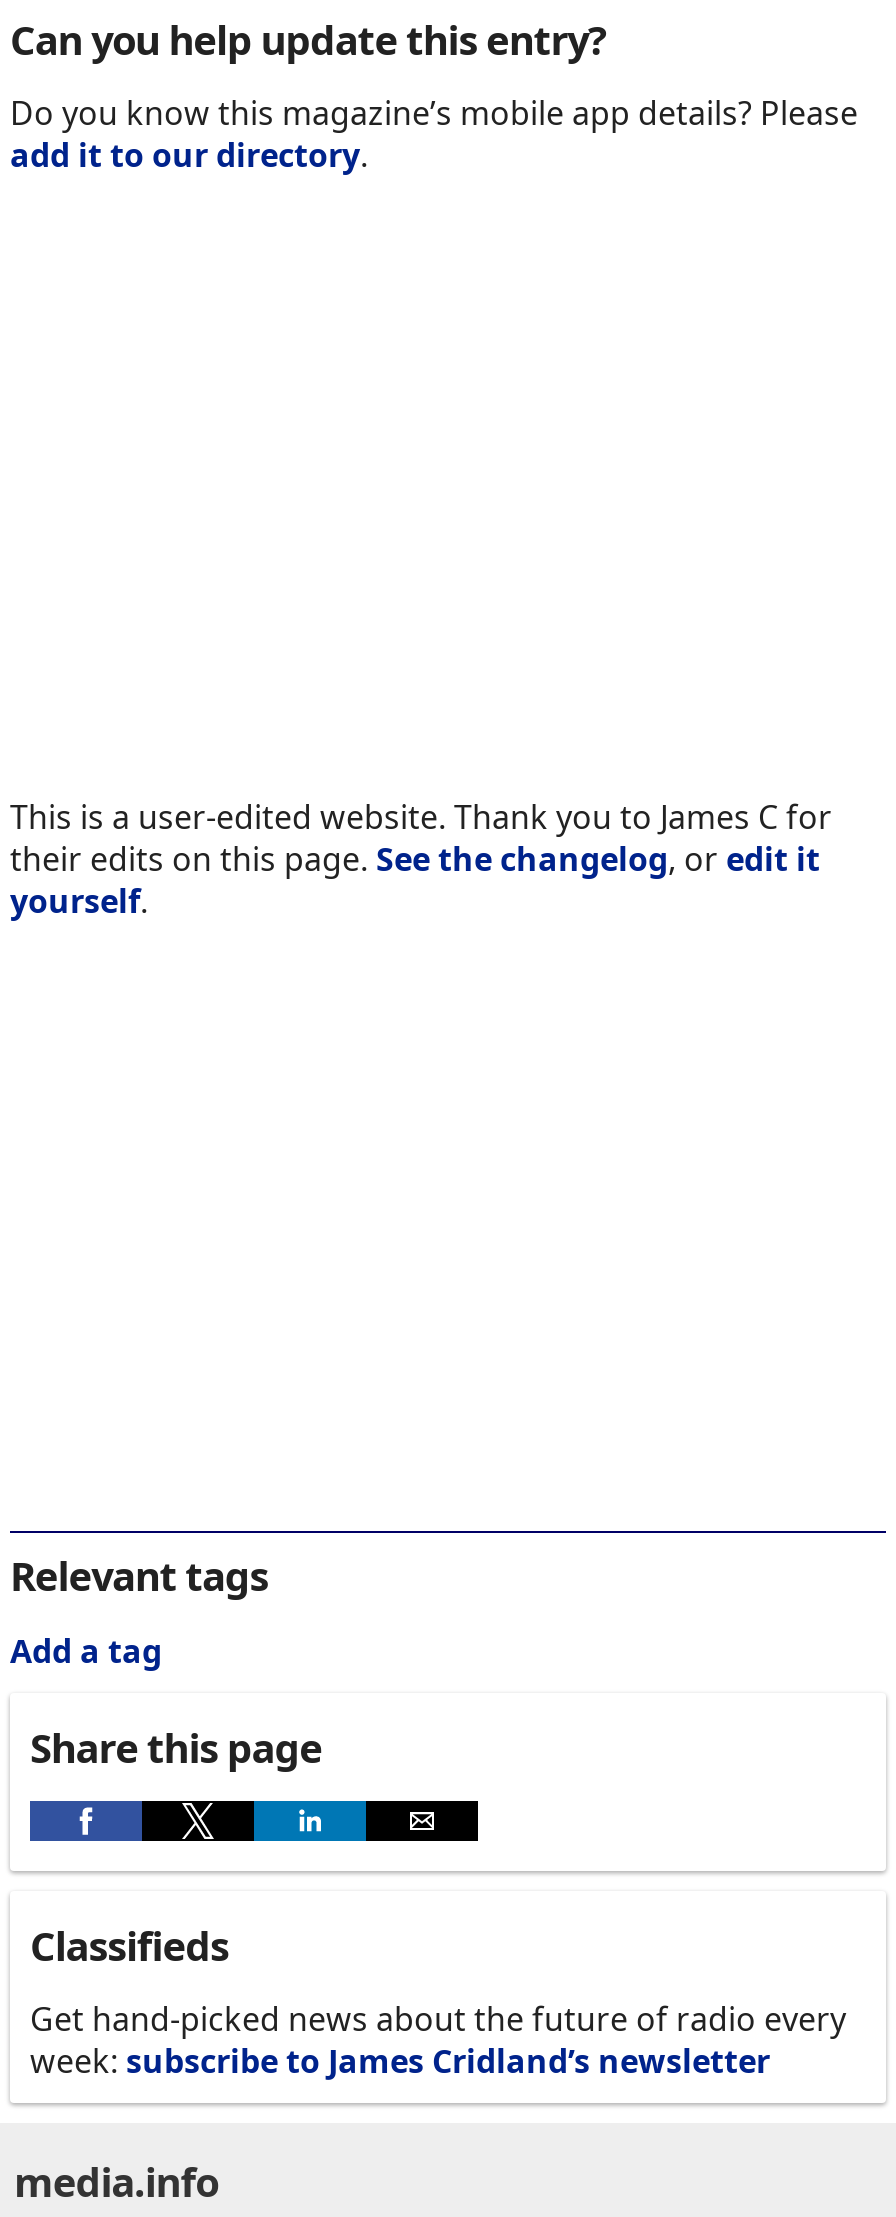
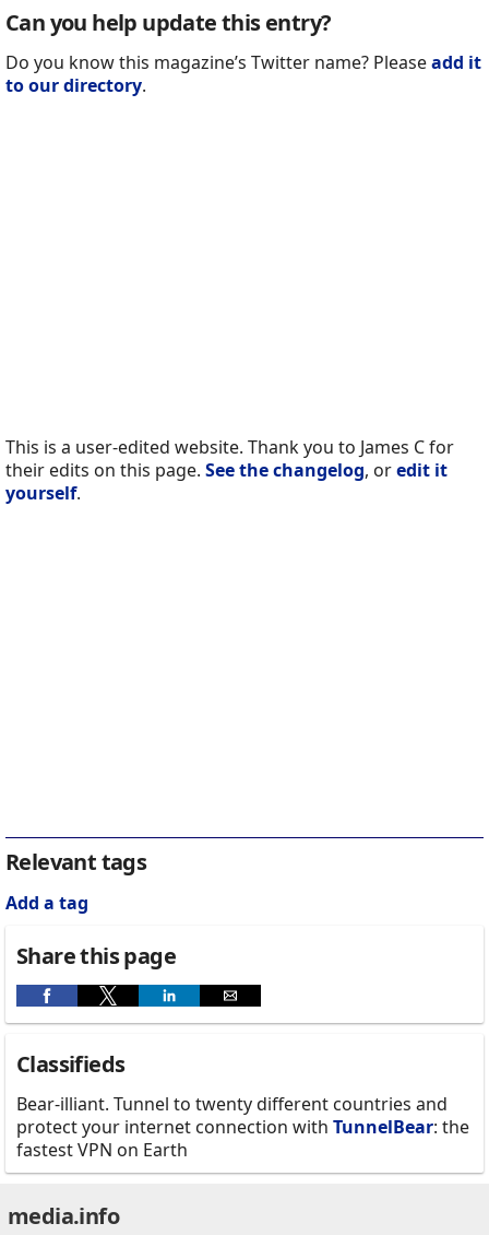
[10,92,858,178] Do you know this magazine’s mobile app details? Please | add it to our directory. -> [5,51,481,98] Do you know this magazine’s Twitter name? Please add it | to our directory.
[30,1998,846,2084] Get hand-picked news about the future of radio every | week: subscribe to James Cridland’s newsletter -> [16,1092,469,1162] Bear-illiant. Tunnel to twenty different countries and | protect your internet connection with TunnelBear: the | fastest VPN on Earth

